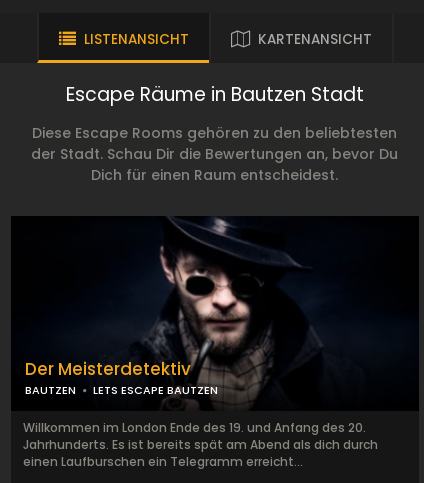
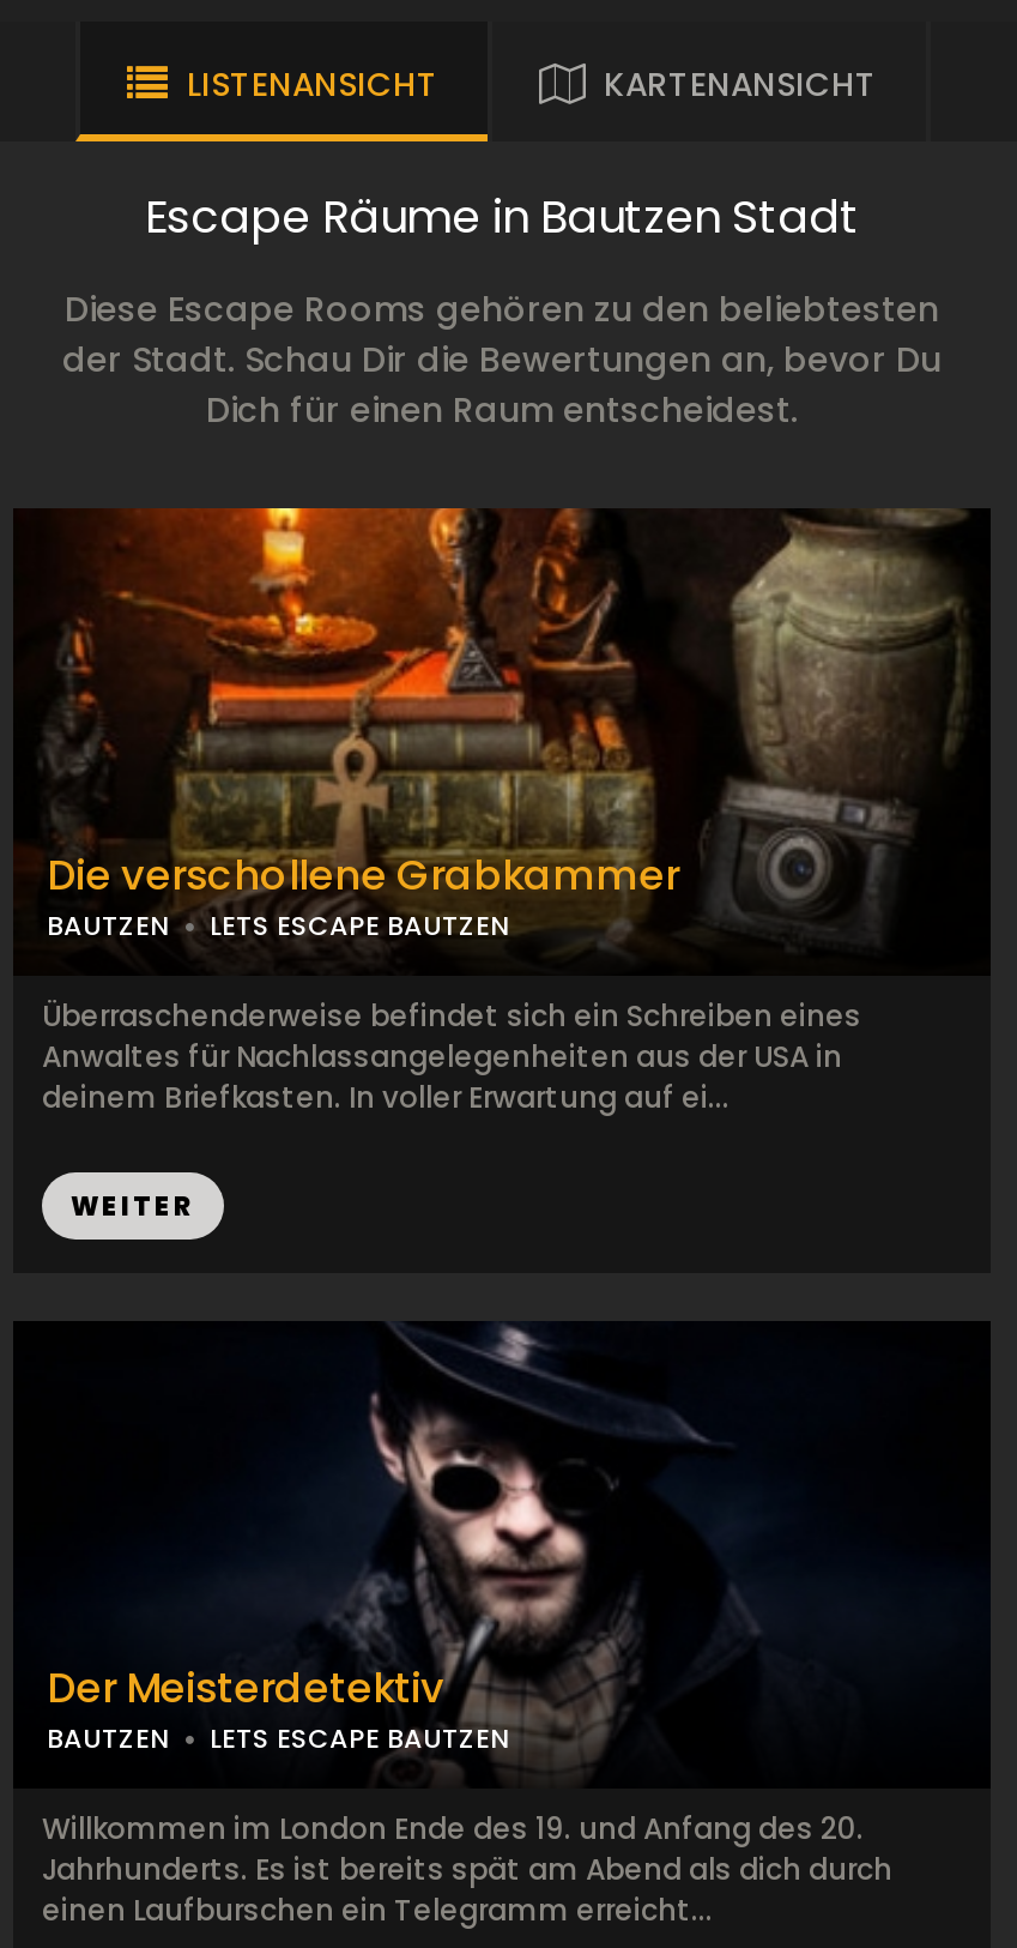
none -> [42,506,967,1225] [image] | Die verschollene Grabkammer | BAUTZEN | LETS ESCAPE BAUTZEN | Überraschenderweise befindet sich ein Schreiben eines | Anwaltes für Nachlassangelegenheiten aus der USA in | deinem Briefkasten. In voller Erwartung auf ei... | WEITER

